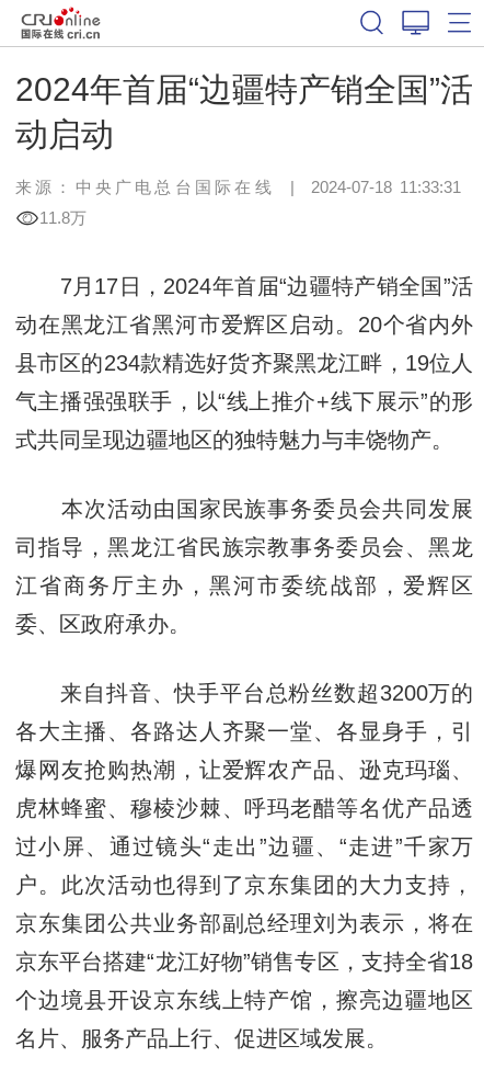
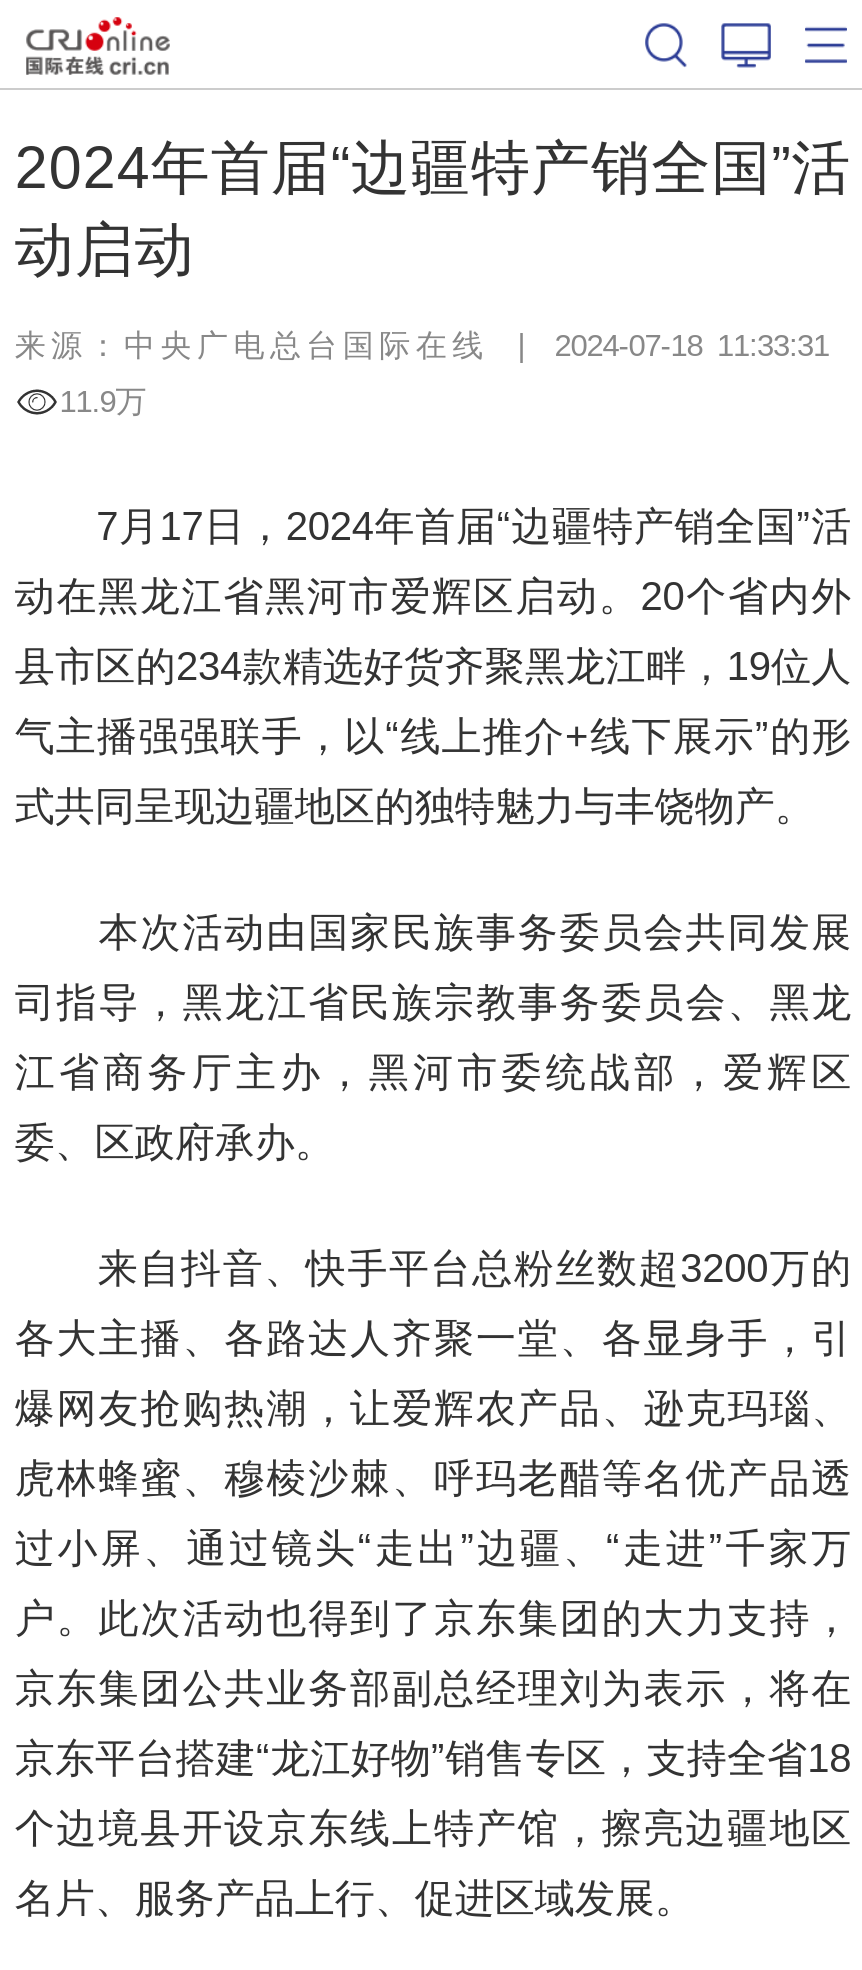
[40,208,87,227] 11.8万 -> [59,383,145,417] 11.9万

